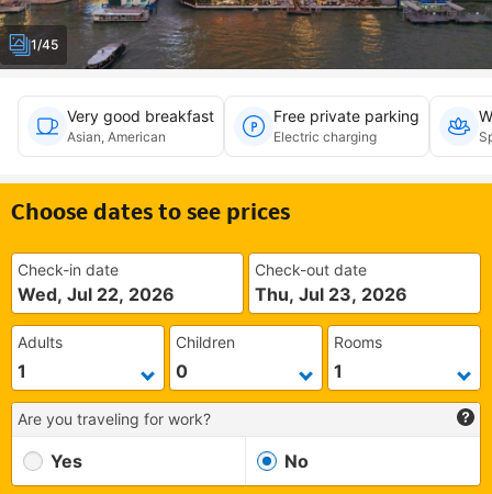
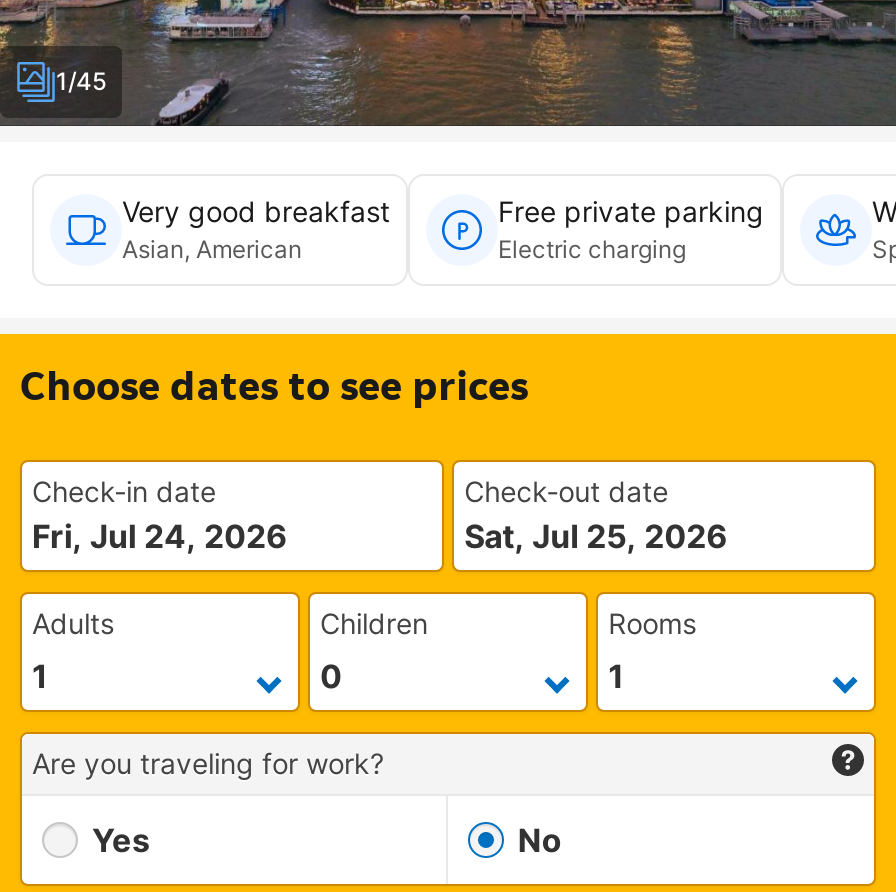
[18,283,175,305] Wed, Jul 22, 2026 -> [32,516,288,556] Fri, Jul 24, 2026
[255,283,408,305] Thu, Jul 23, 2026 -> [464,516,728,556] Sat, Jul 25, 2026

